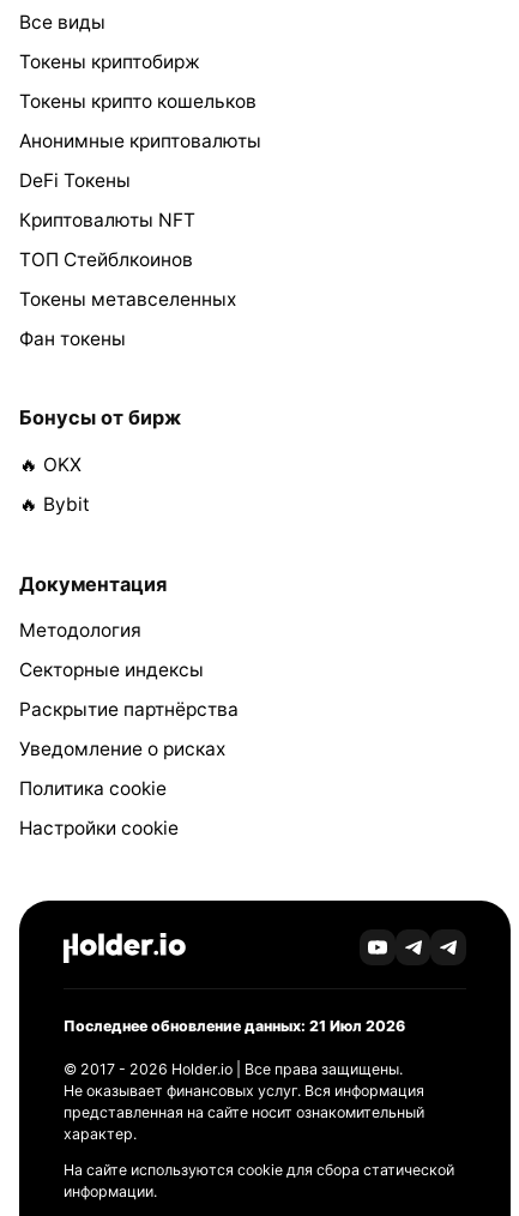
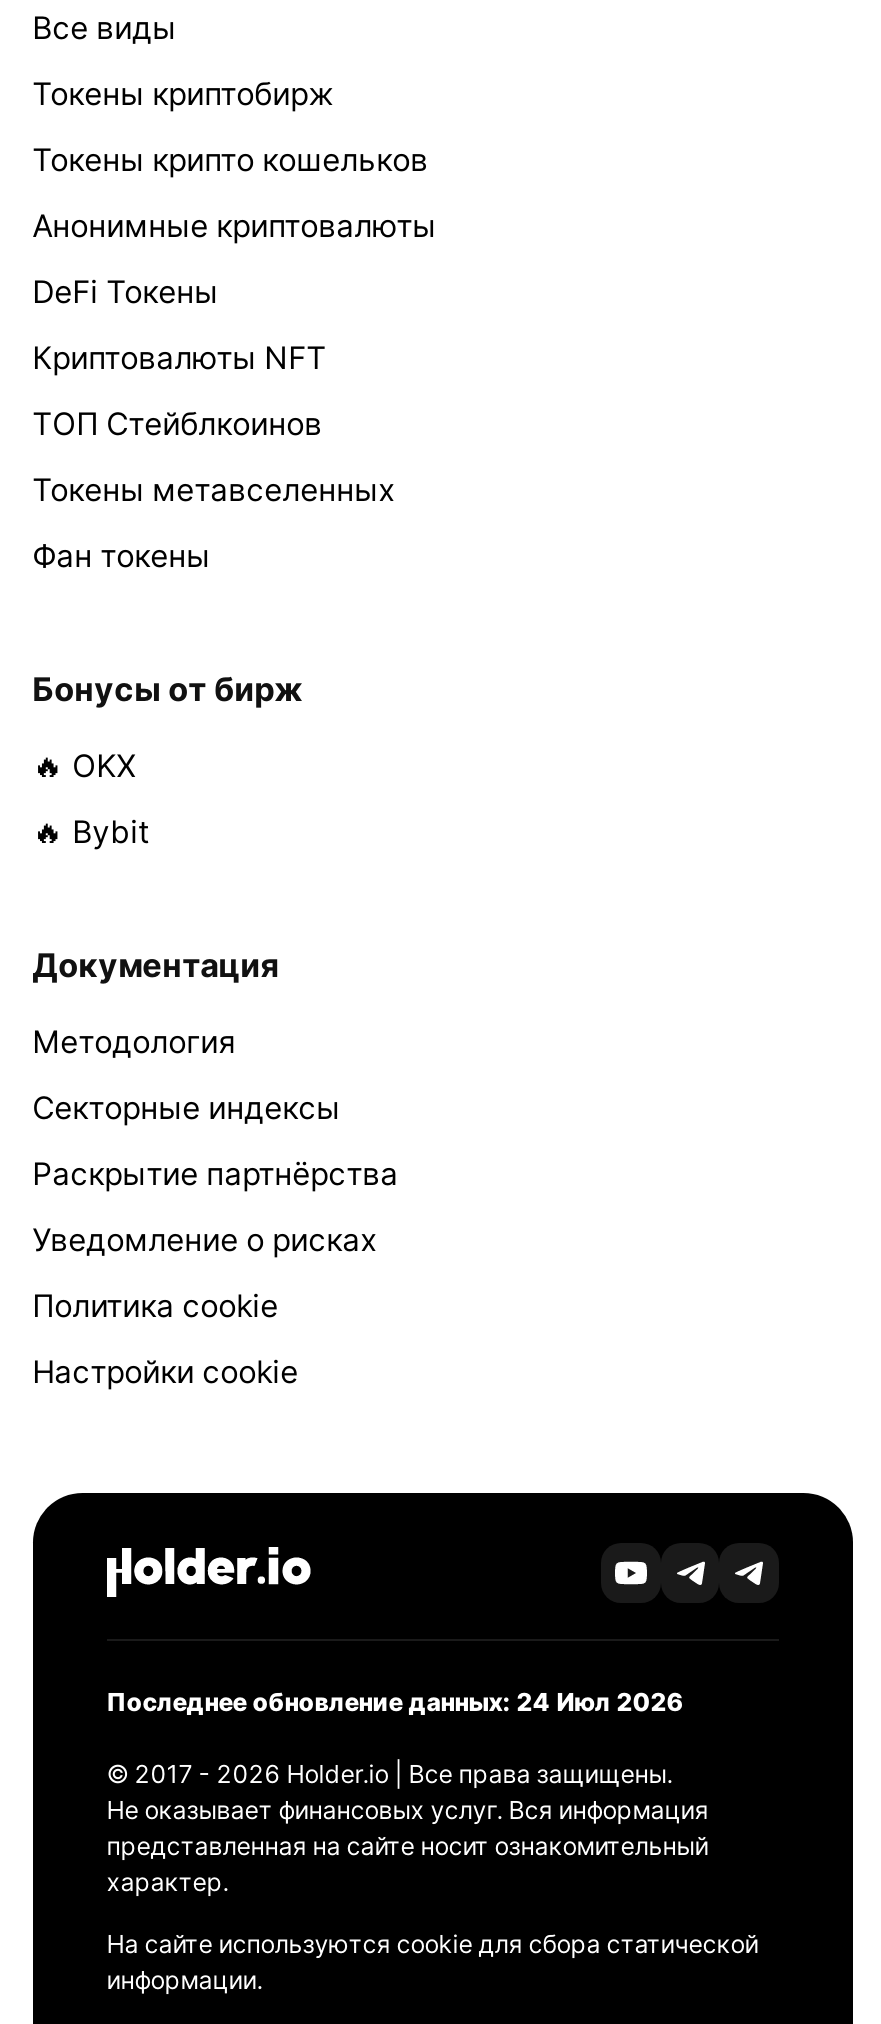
[63,1017,405,1035] Последнее обновление данных: 21 Июл 2026 -> [107,1688,683,1718] Последнее обновление данных: 24 Июл 2026

